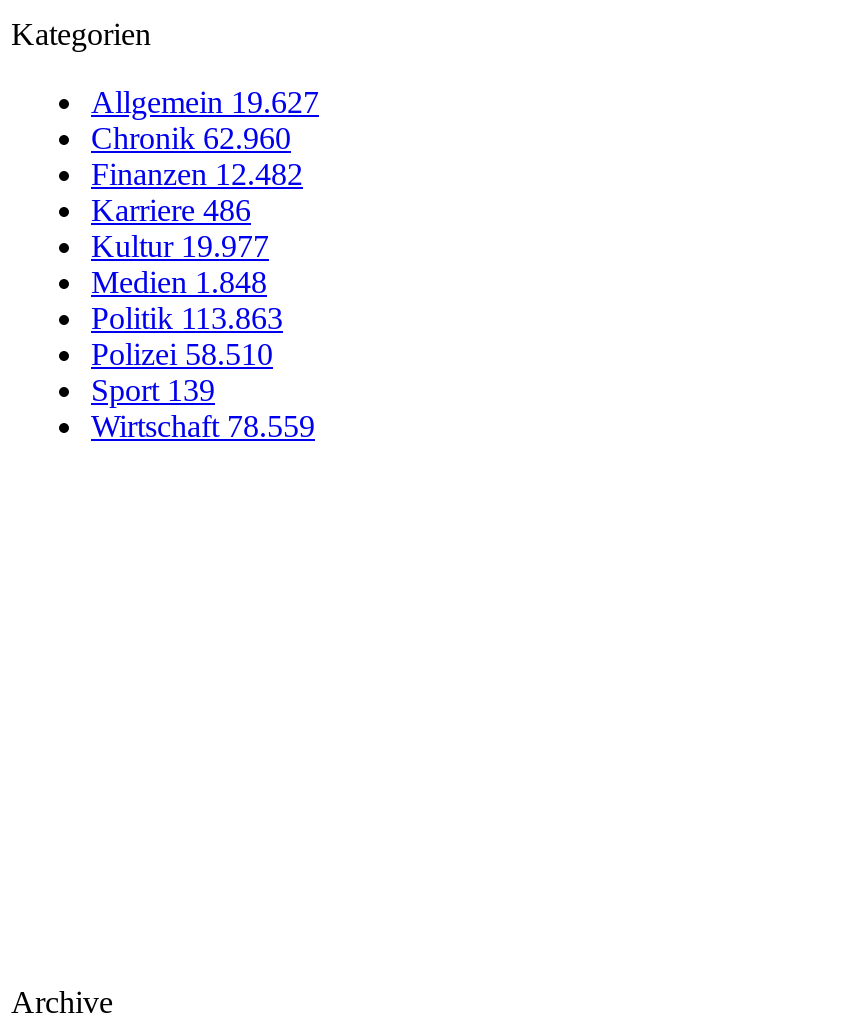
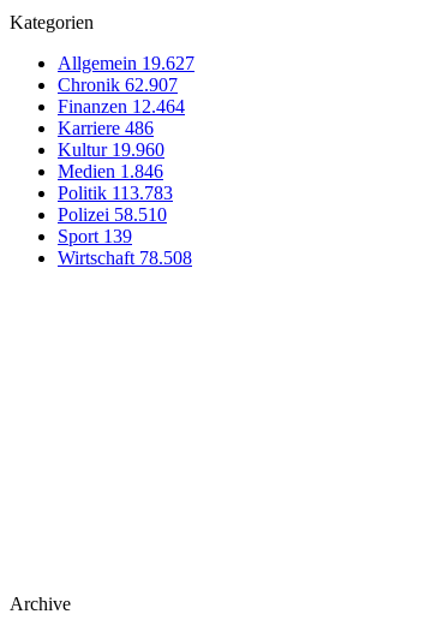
[91,121,291,155] Chronik 62.960 -> [58,74,178,95] Chronik 62.907
[91,157,303,191] Finanzen 12.482 -> [58,96,185,116] Finanzen 12.464
[91,229,269,263] Kultur 19.977 -> [58,139,164,160] Kultur 19.960
[91,265,267,299] Medien 1.848 -> [58,161,163,181] Medien 1.846
[91,301,283,335] Politik 113.863 -> [58,182,173,203] Politik 113.783
[91,409,315,443] Wirtschaft 78.559 -> [58,247,192,268] Wirtschaft 78.508

